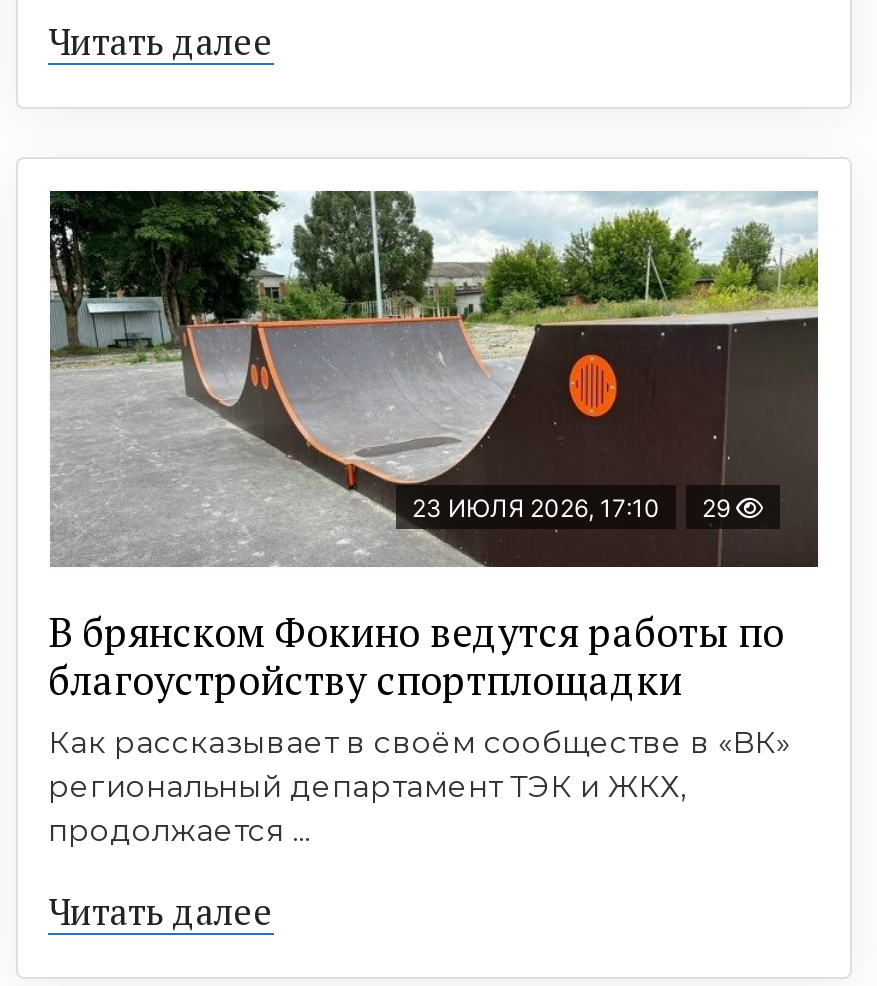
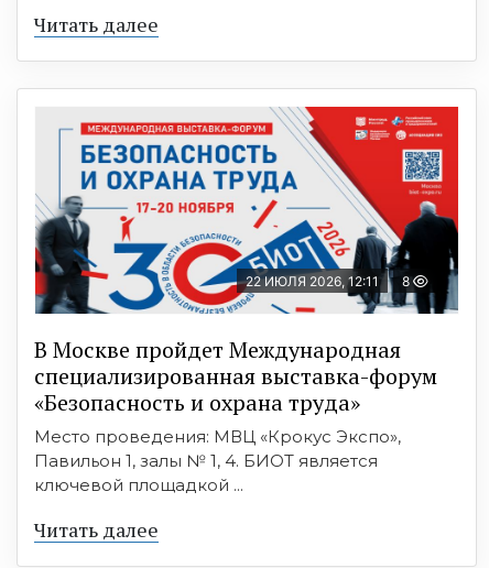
[48,189,820,569] [image] | 23 ИЮЛЯ 2026, 17:10 | 29 -> [34,106,459,314] [image] | 22 ИЮЛЯ 2026, 12:11 | 8
[48,605,790,849] В брянском Фокино ведутся работы по | благоустройству спортплощадки | Как рассказывает в своём сообществе в «ВК» | региональный департамент ТЭК и ЖКХ, | продолжается ... -> [34,335,437,495] В Москве пройдет Международная | специализированная выставка-форум | «Безопасность и охрана труда» | Место проведения: МВЦ «Крокус Экспо», | Павильон 1, залы № 1, 4. БИОТ является | ключевой площадкой ...

